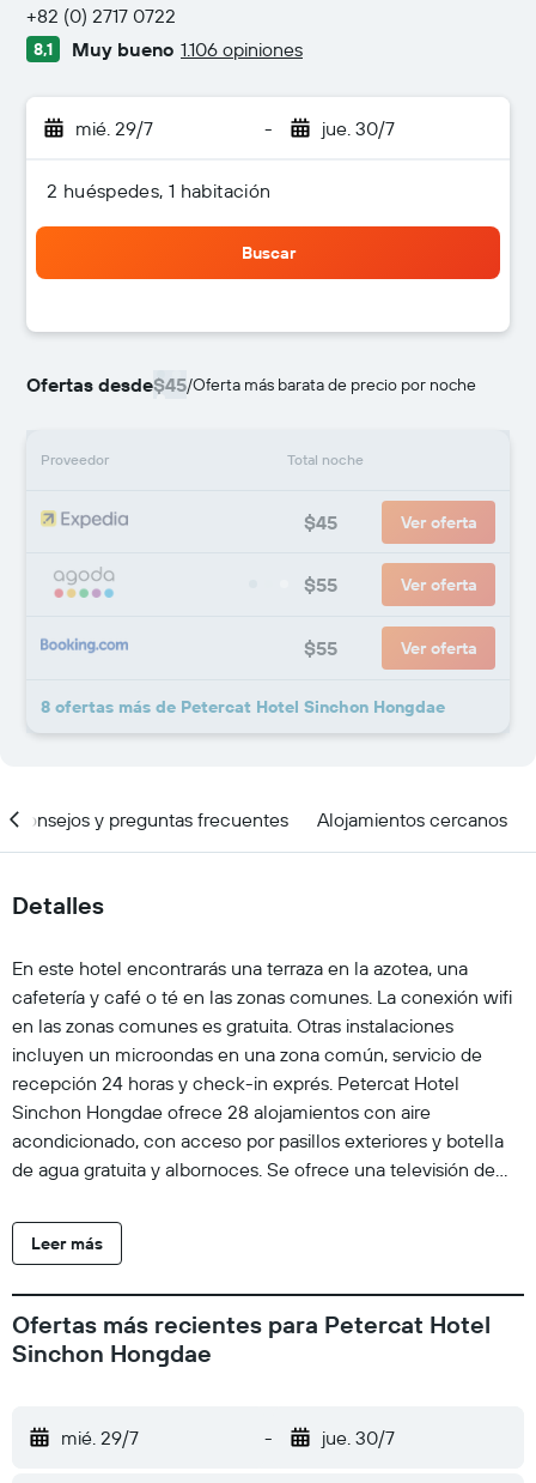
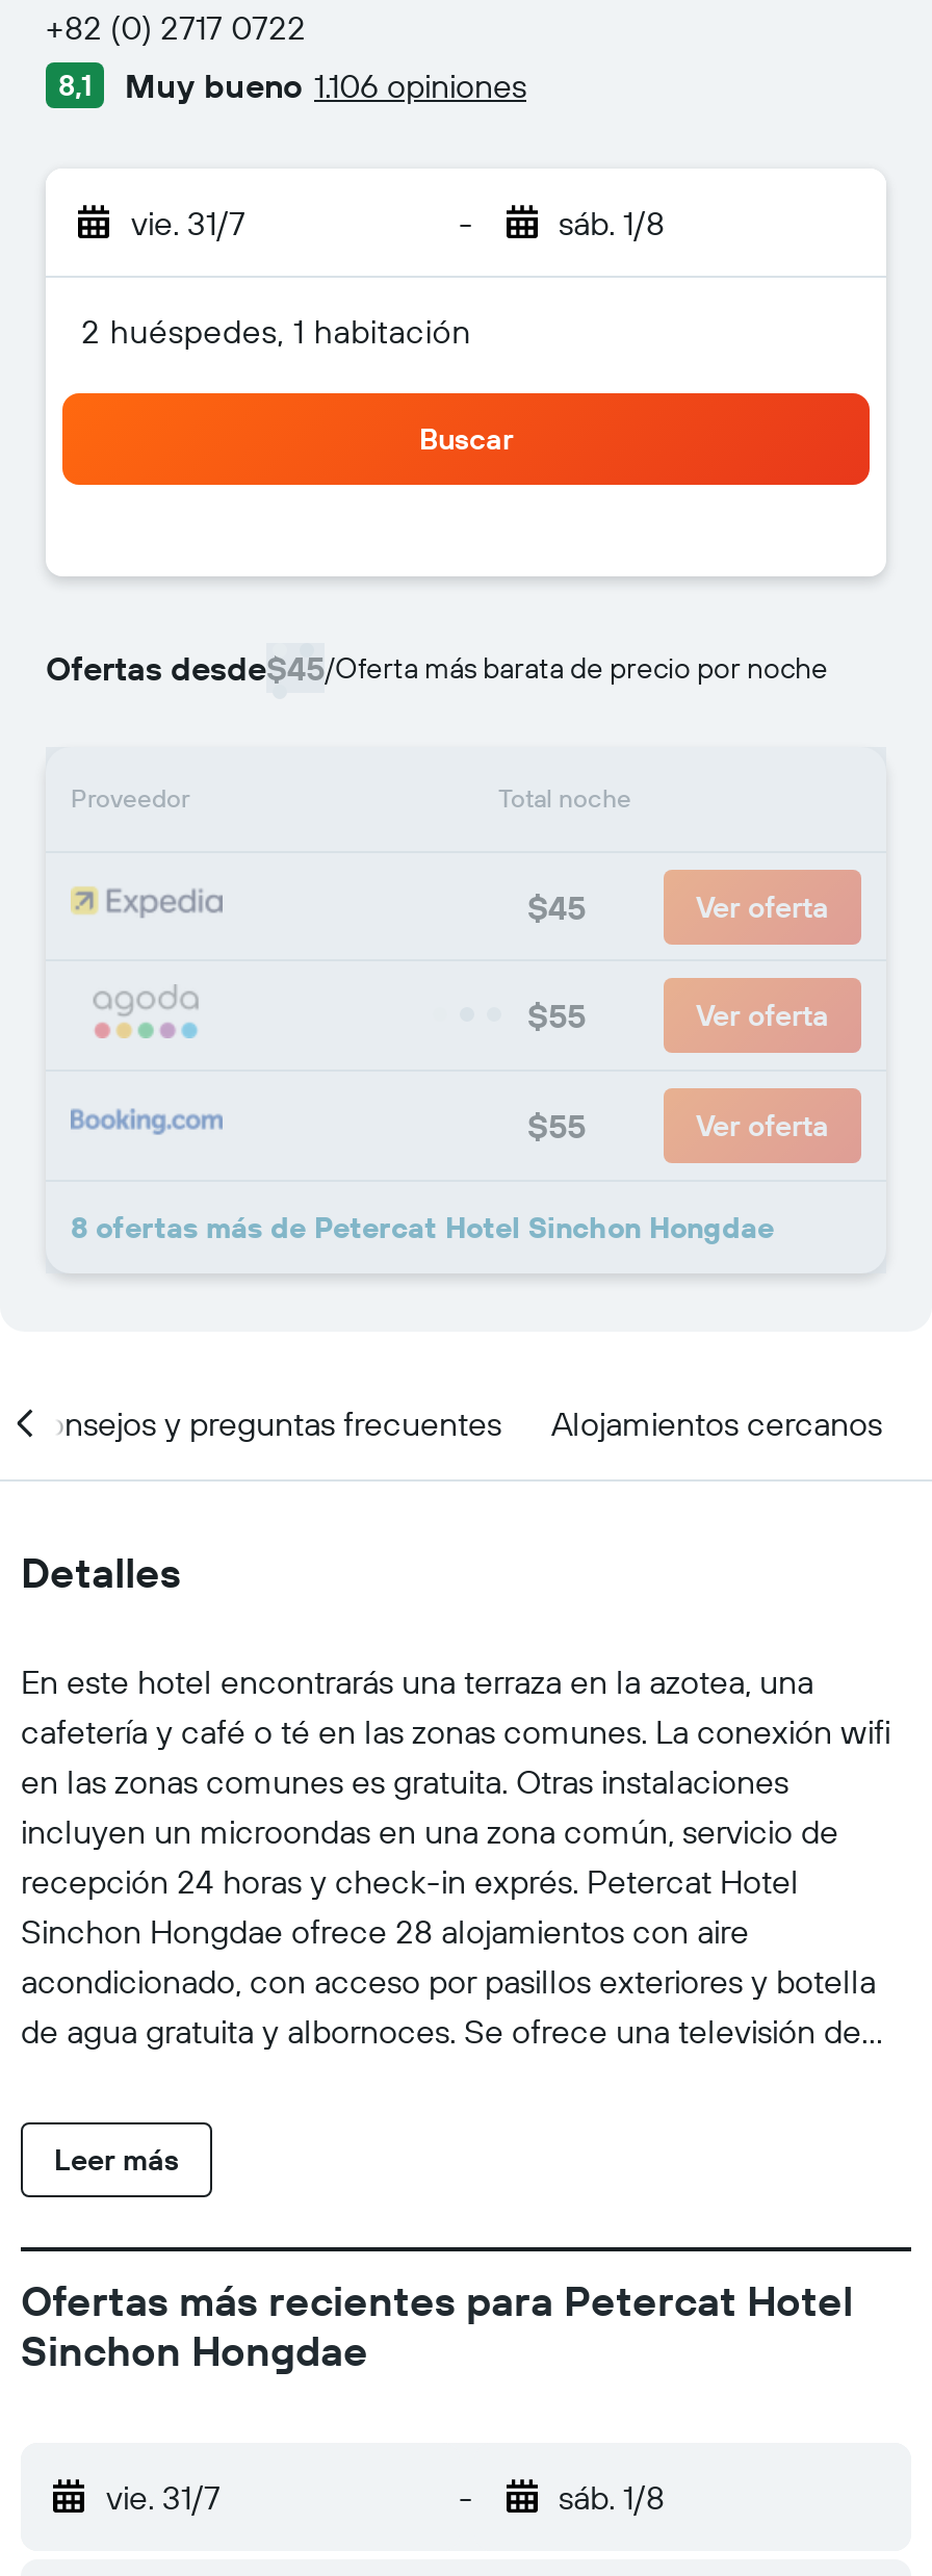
[75,116,153,140] mié. 29/7 -> [131,202,245,243] vie. 31/7
[321,116,394,140] jue. 30/7 -> [559,202,665,243] sáb. 1/8
[61,1426,139,1449] mié. 29/7 -> [106,2476,221,2518] vie. 31/7
[321,1426,394,1449] jue. 30/7 -> [559,2476,665,2518] sáb. 1/8

